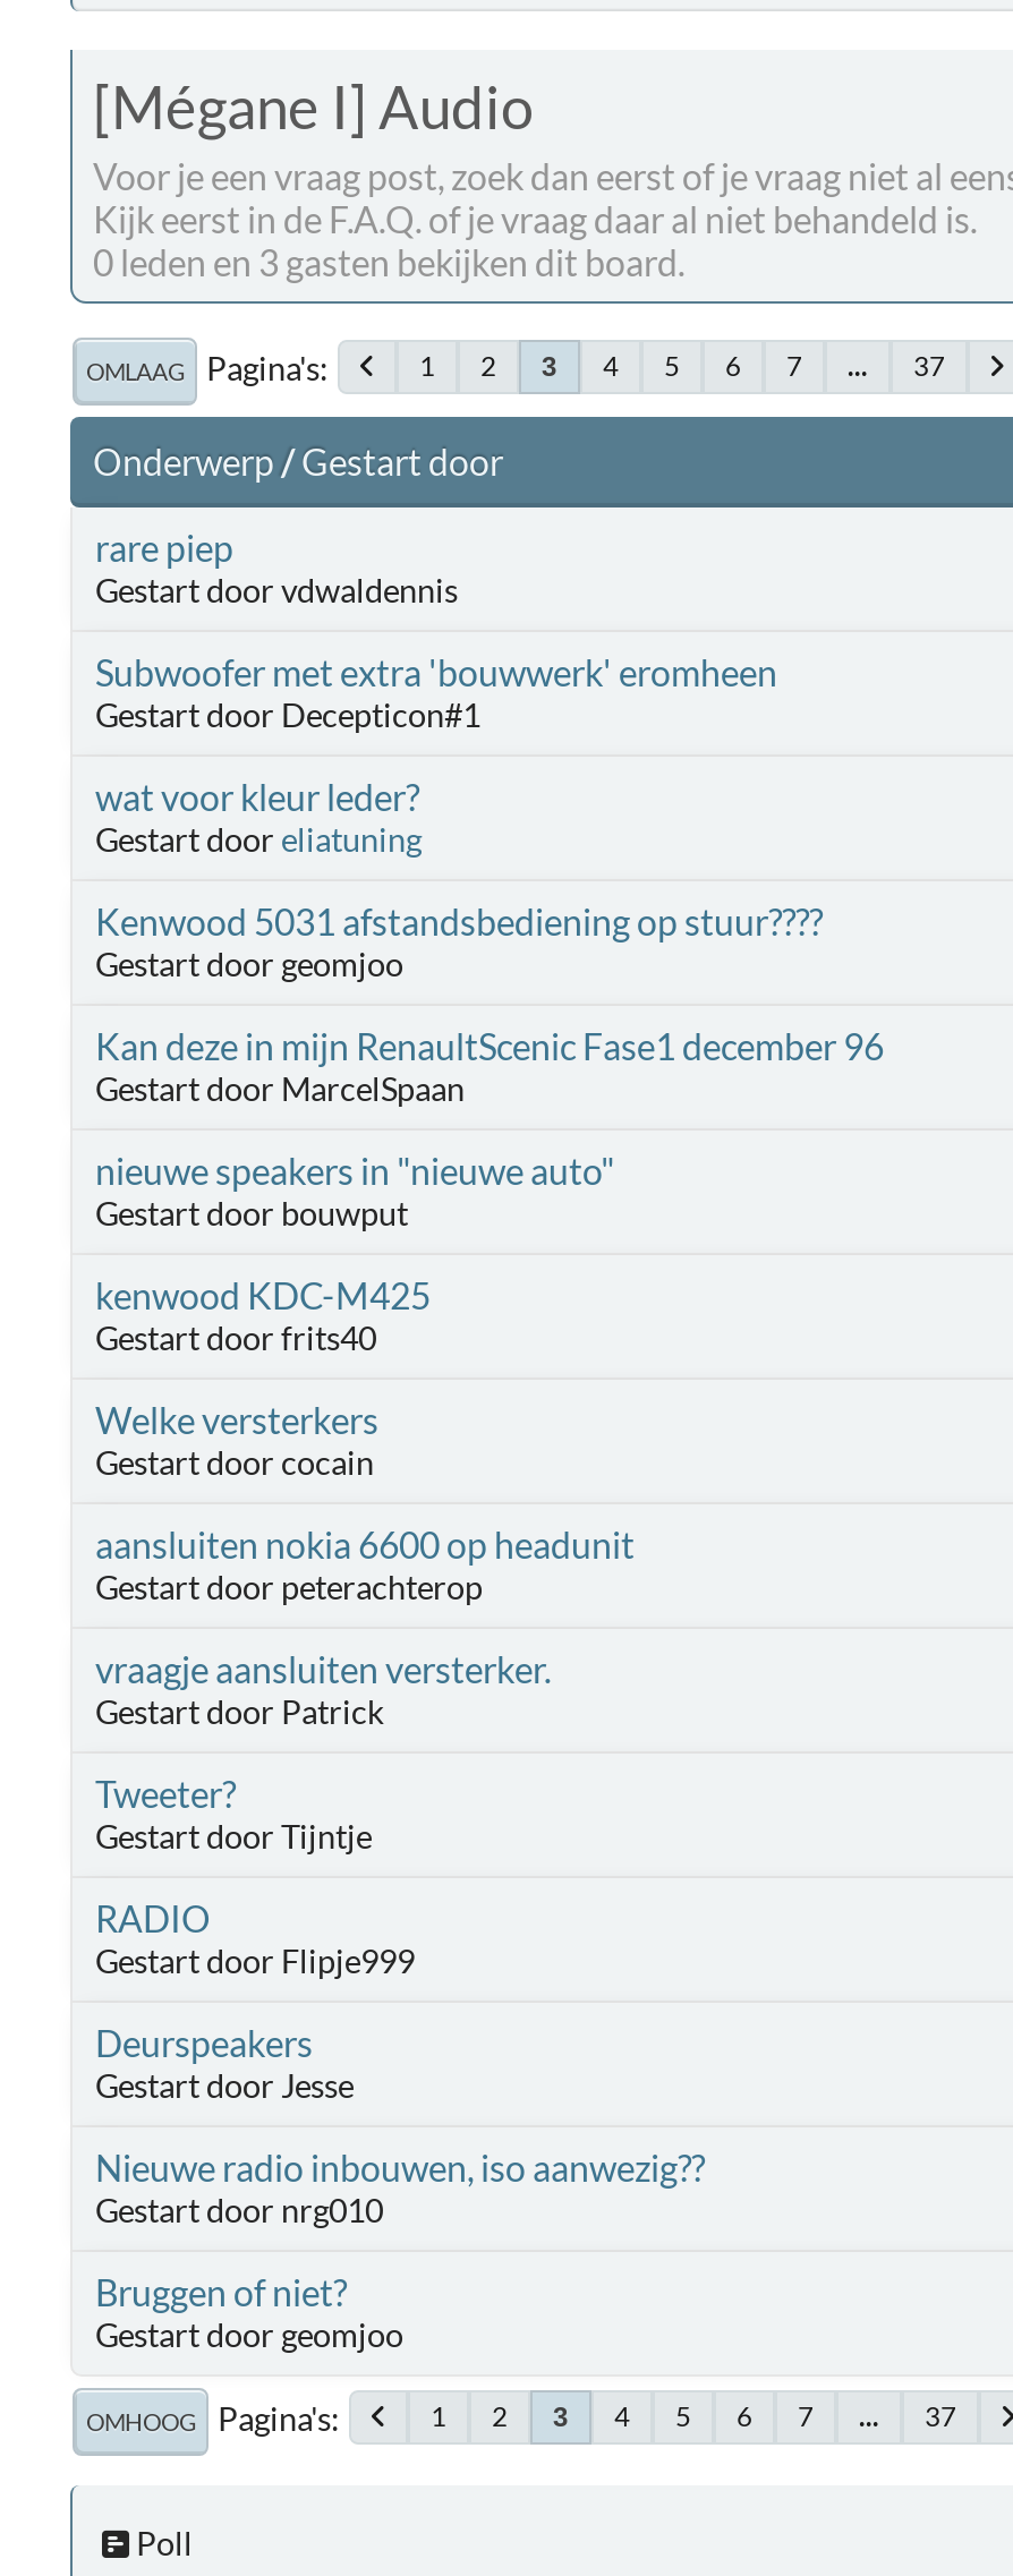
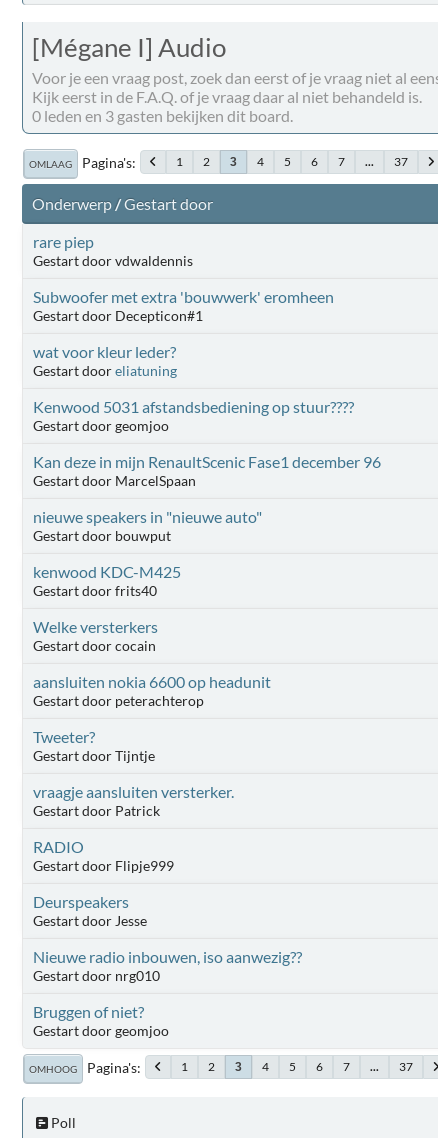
moved [95,1646,551,1730] -> [33,781,234,818]: vraagje aansluiten versterker. | Gestart door Patrick
moved [95,1771,372,1854] -> [33,726,155,763]: Tweeter? | Gestart door Tijntje

